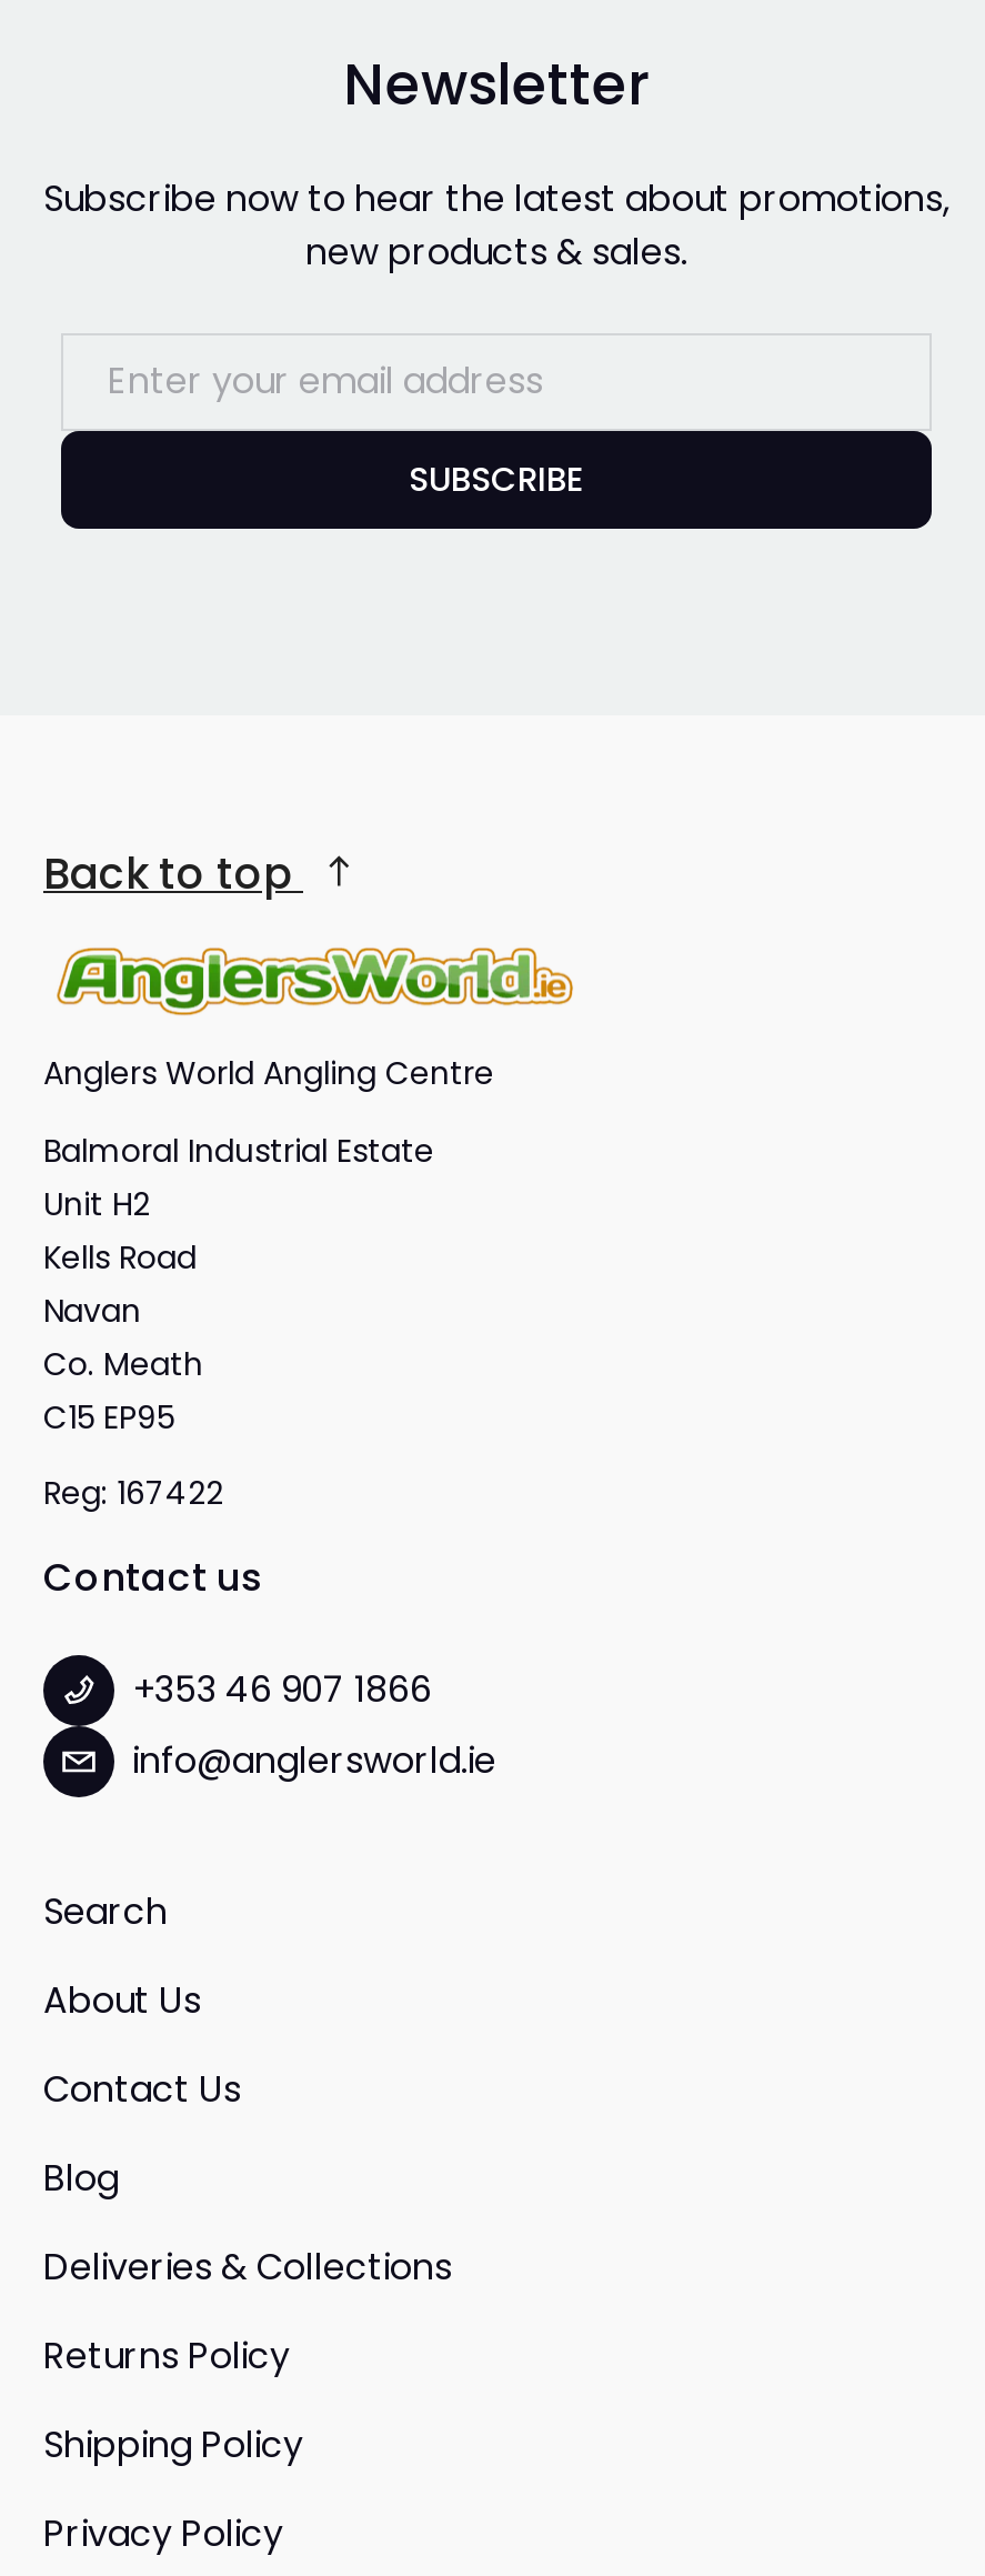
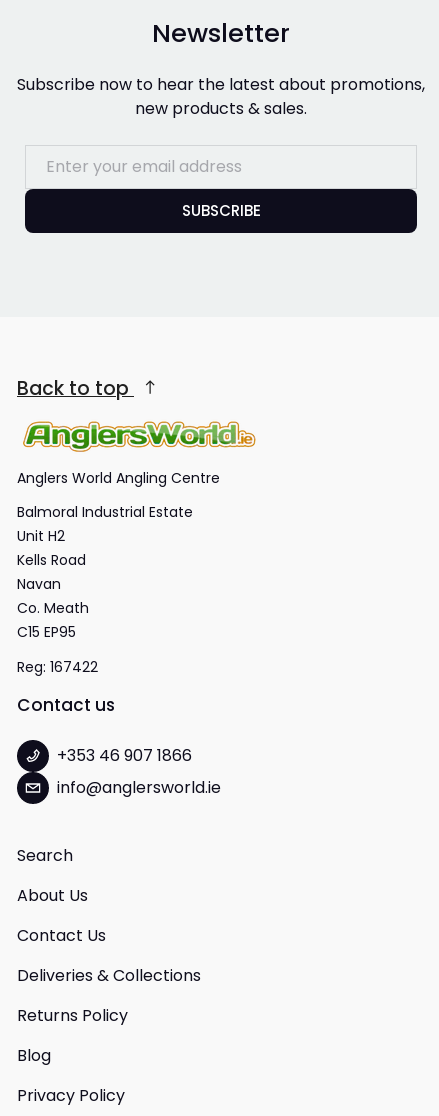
moved [43,2154,119,2205] -> [17,1044,51,1067]: Blog
[43,2420,303,2472] Shipping Policy -> none

